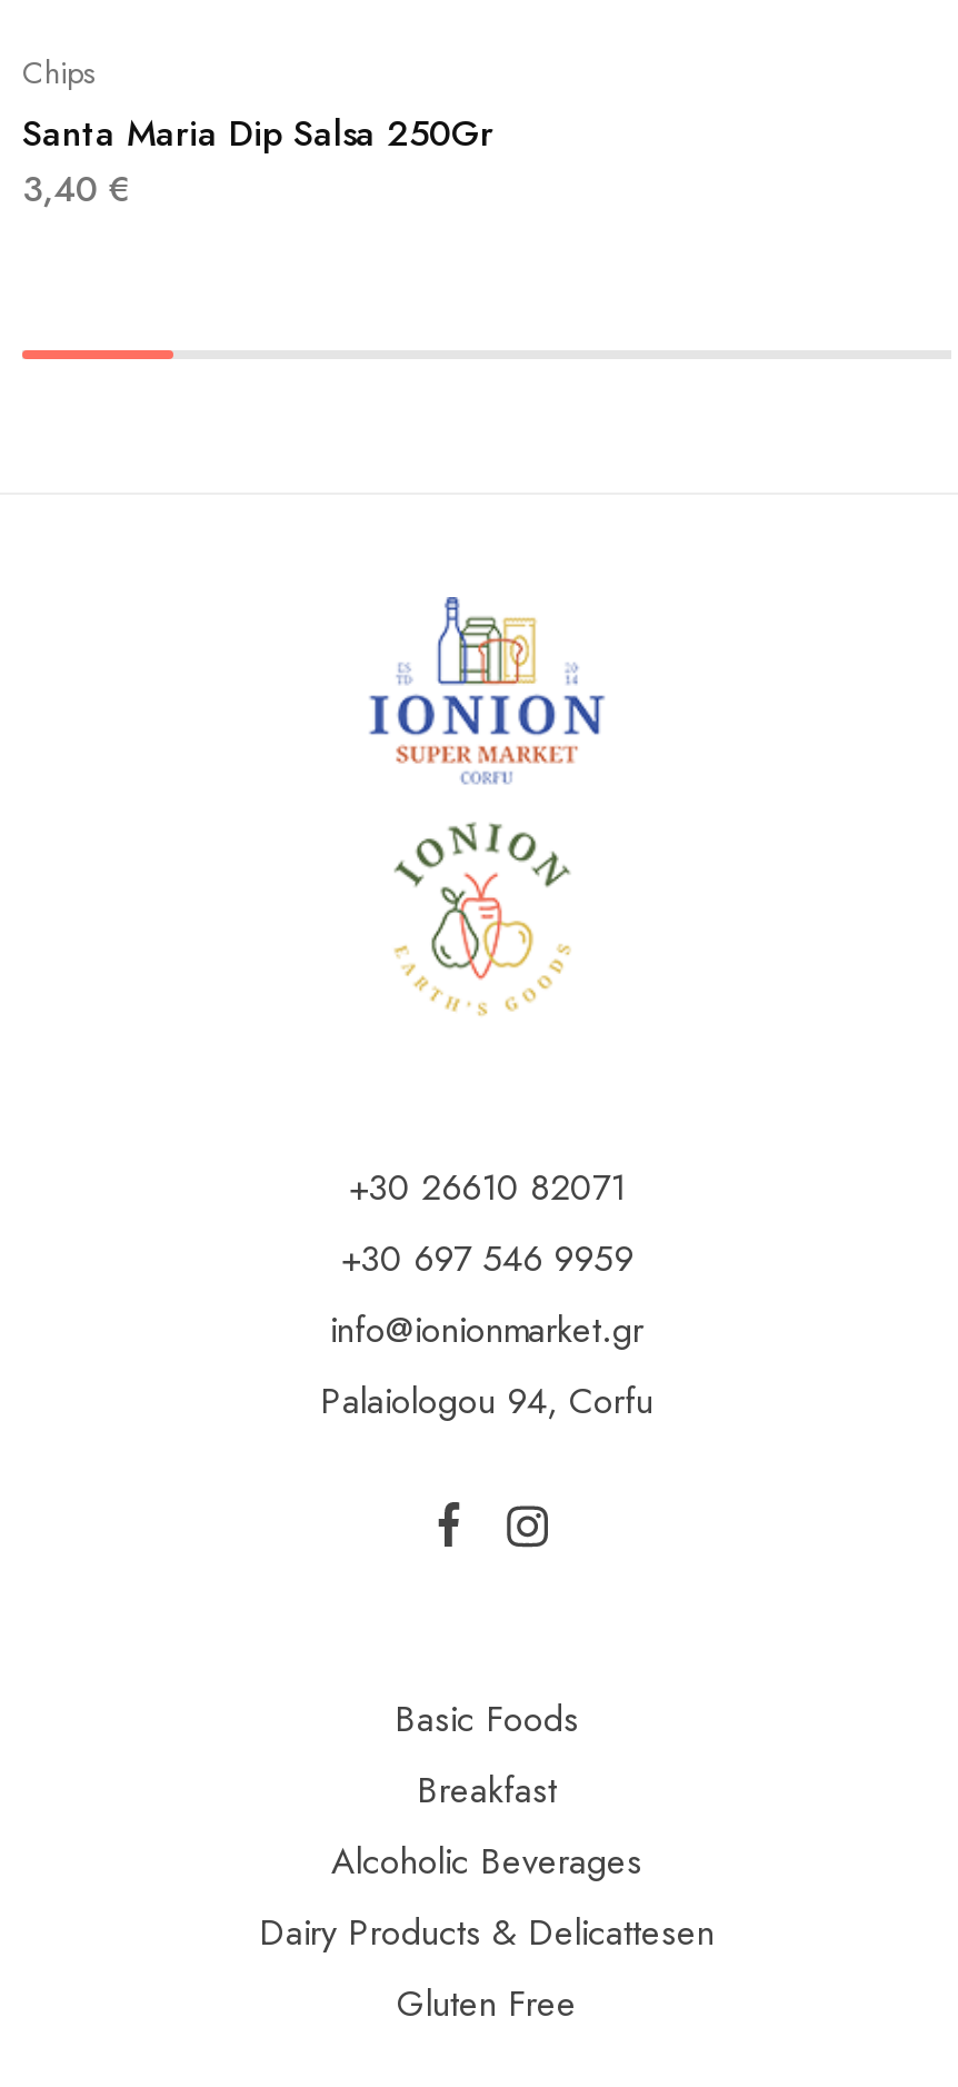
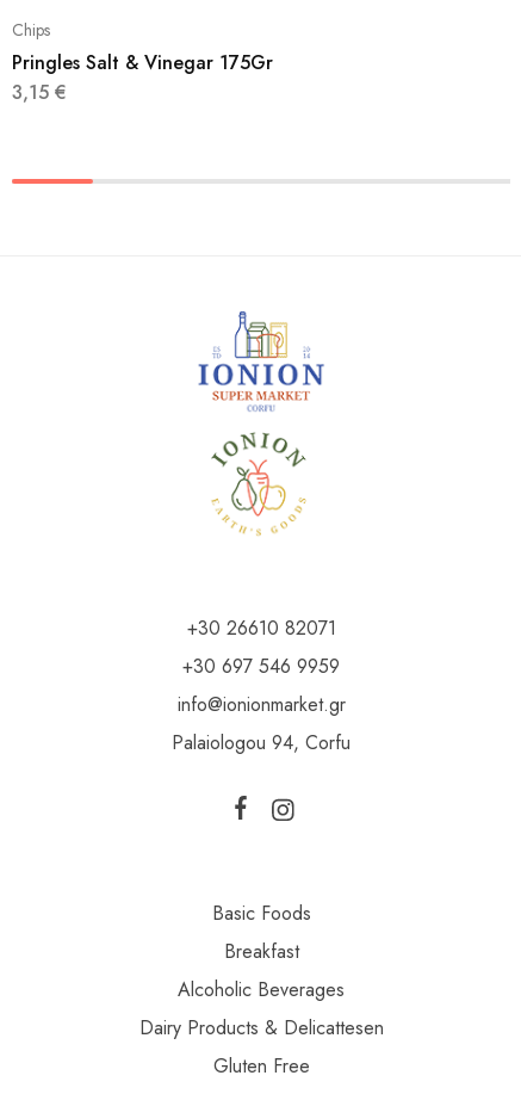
[22,107,493,213] Santa Maria Dip Salsa 250Gr | 3,40 € -> [12,48,273,106] Pringles Salt & Vinegar 175Gr | 3,15 €

